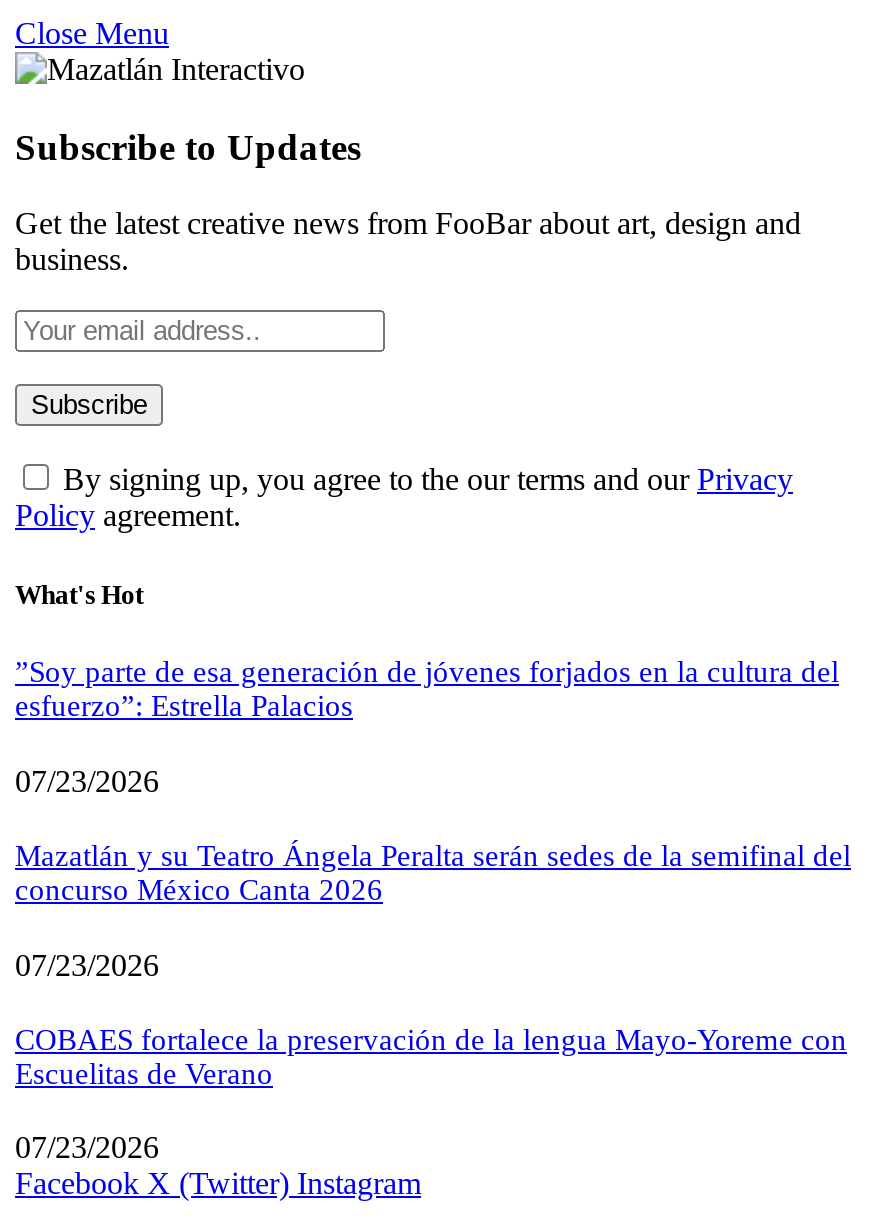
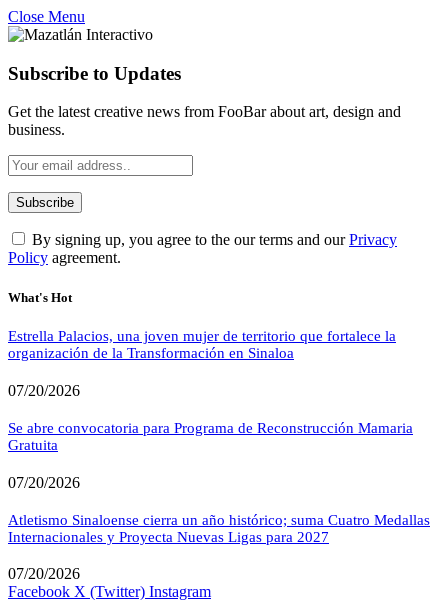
[15,656,839,722] ”Soy parte de esa generación de jóvenes forjados en la cultura del | esfuerzo”: Estrella Palacios -> [8,328,396,361] Estrella Palacios, una joven mujer de territorio que fortalece la | organización de la Transformación en Sinaloa
[15,763,159,797] 07/23/2026 -> [8,382,80,399] 07/20/2026
[15,839,851,905] Mazatlán y su Teatro Ángela Peralta serán sedes de la semifinal del | concurso México Canta 2026 -> [8,420,413,453] Se abre convocatoria para Programa de Reconstrucción Mamaria | Gratuita
[15,947,159,981] 07/23/2026 -> [8,474,80,491] 07/20/2026
[15,1023,847,1089] COBAES fortalece la preservación de la lengua Mayo-Yoreme con | Escuelitas de Verano -> [8,511,430,544] Atletismo Sinaloense cierra un año histórico; suma Cuatro Medallas | Internacionales y Proyecta Nuevas Ligas para 2027
[15,1131,159,1165] 07/23/2026 -> [8,565,80,582] 07/20/2026

